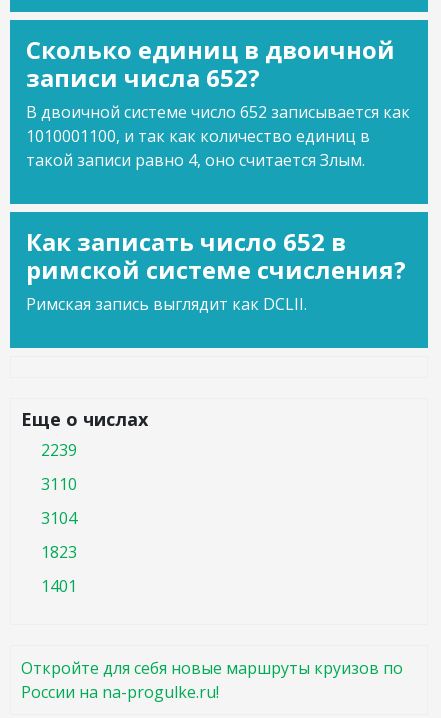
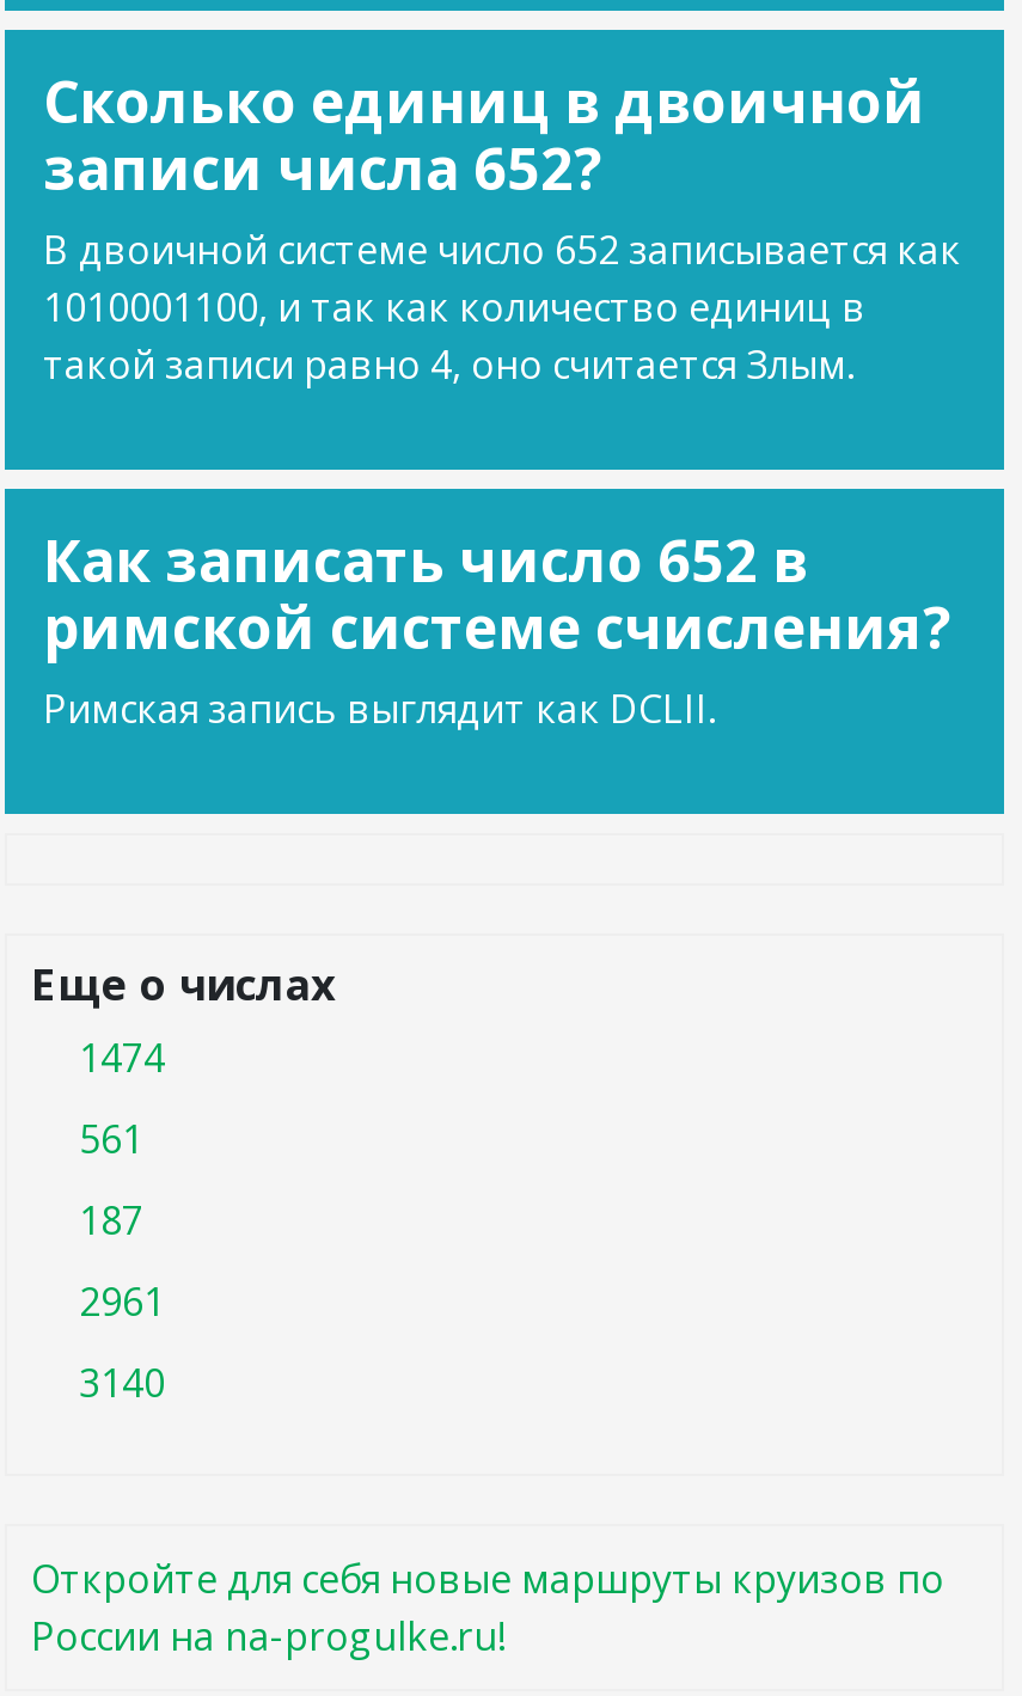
[41,439,77,461] 2239 -> [79,1031,165,1084] 1474
[41,473,77,495] 3110 -> [79,1113,143,1165] 561
[41,507,77,529] 3104 -> [79,1194,143,1247] 187
[41,541,77,563] 1823 -> [79,1275,165,1328] 2961
[41,575,77,597] 1401 -> [79,1357,165,1409] 3140

